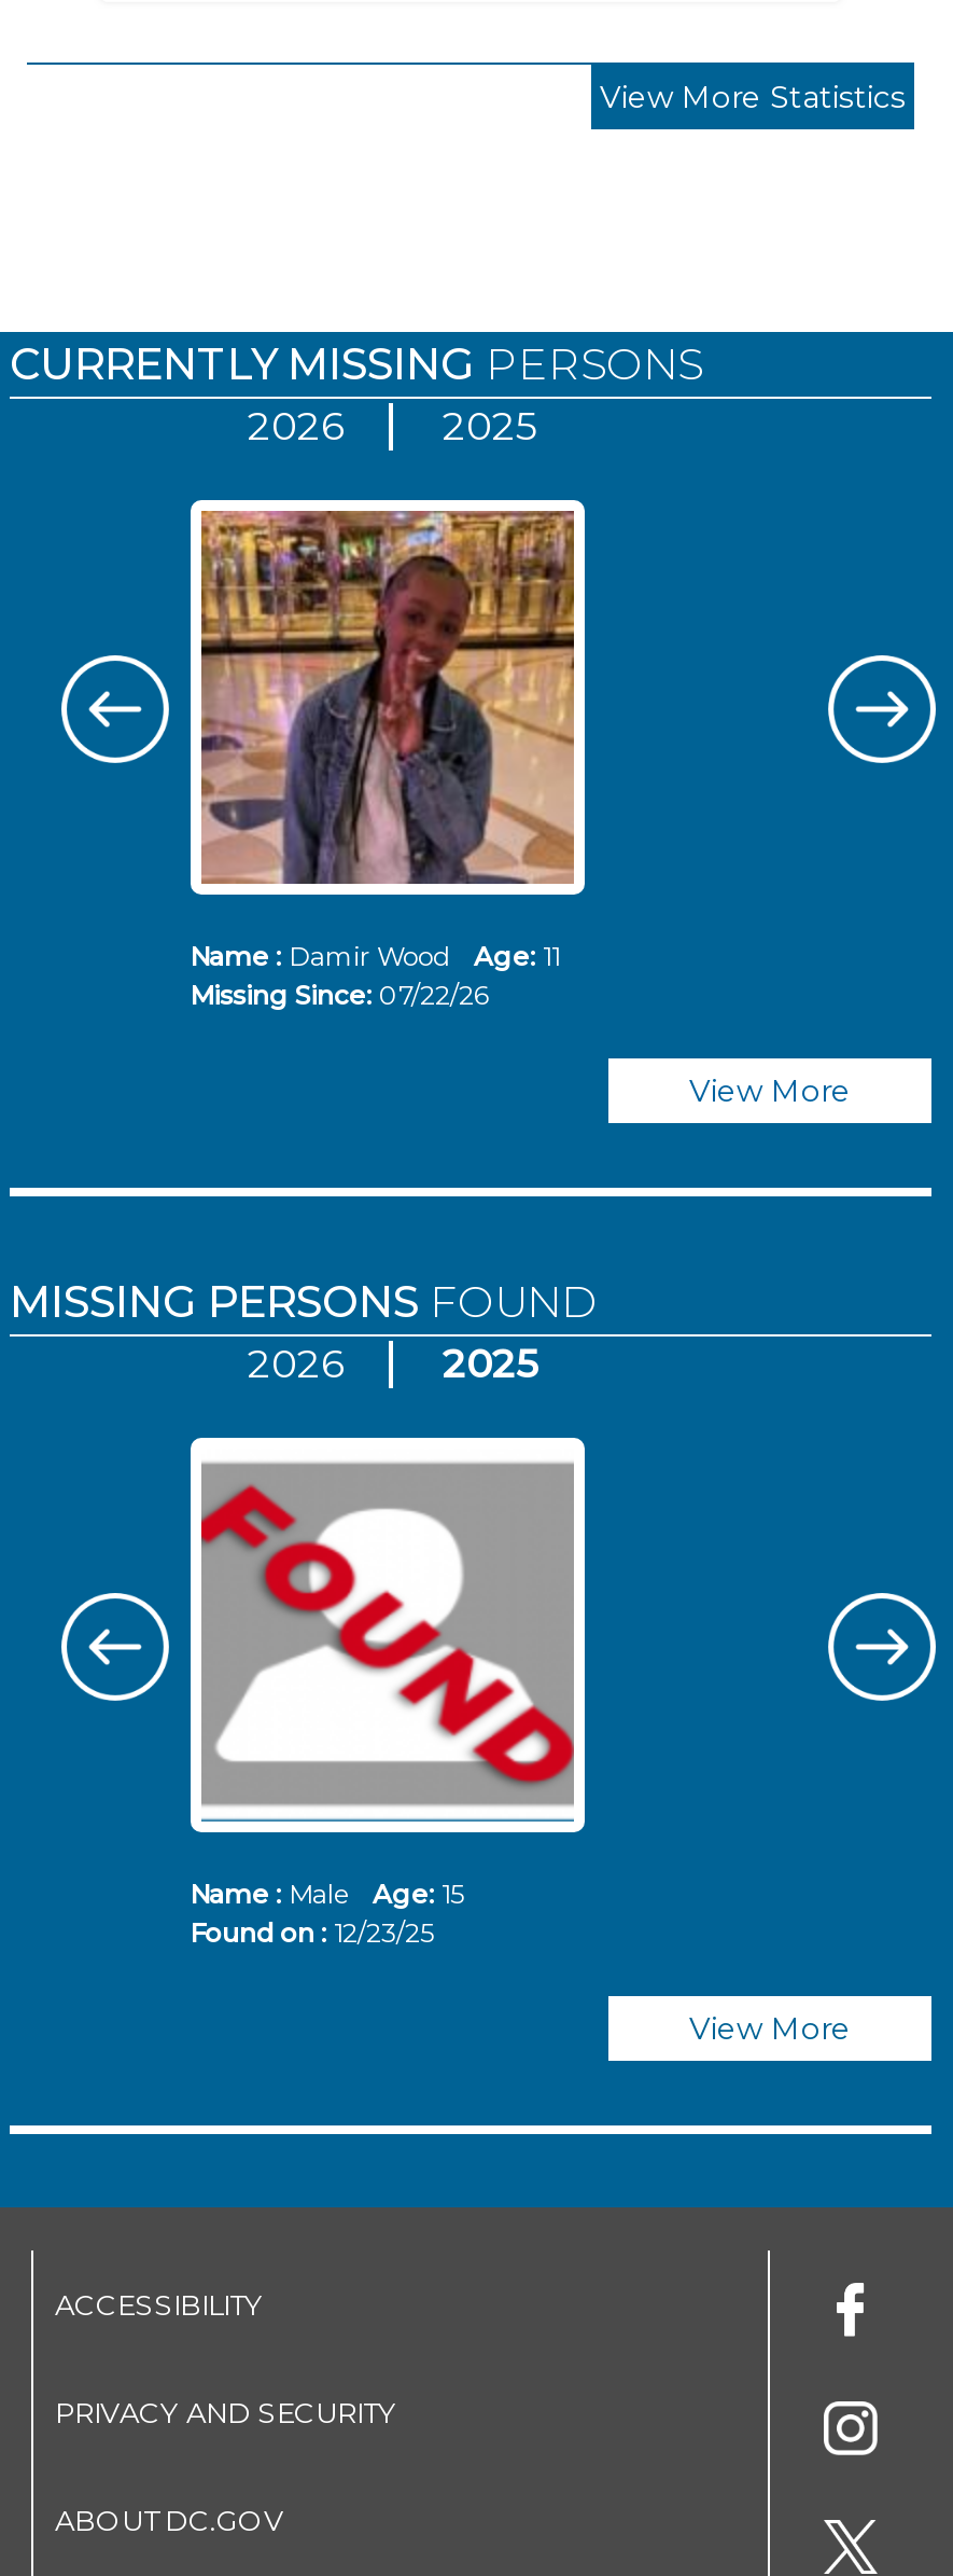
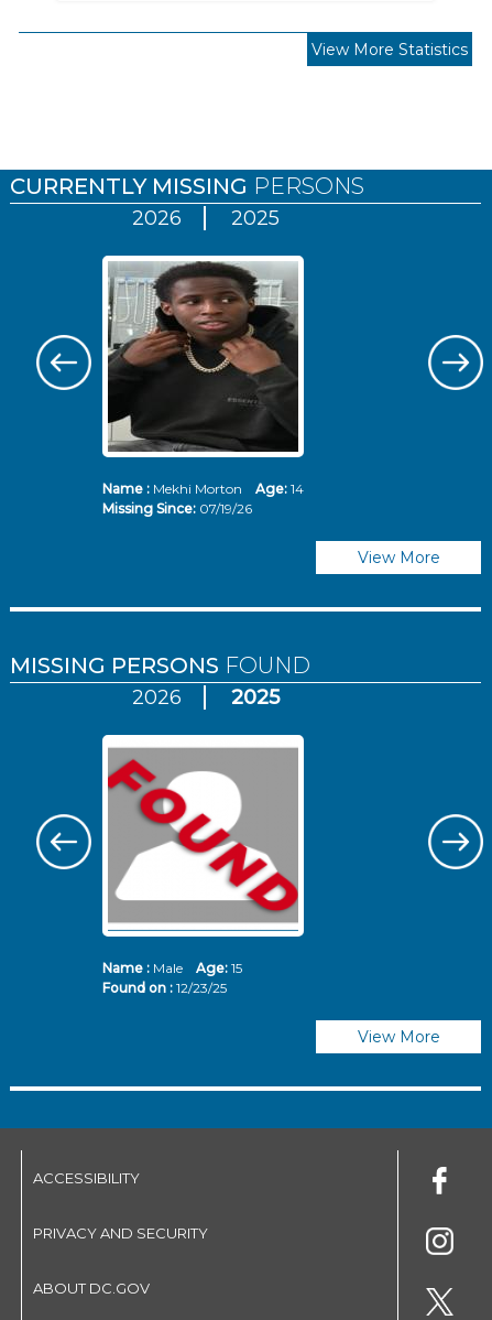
[190,509,576,973] [image] | Name : Damir Wood Age: 11 -> [102,261,303,497] [image] | Name : Mekhi Morton Age: 14
[190,980,489,1012] Missing Since: 07/22/26 -> [102,501,252,517] Missing Since: 07/19/26

